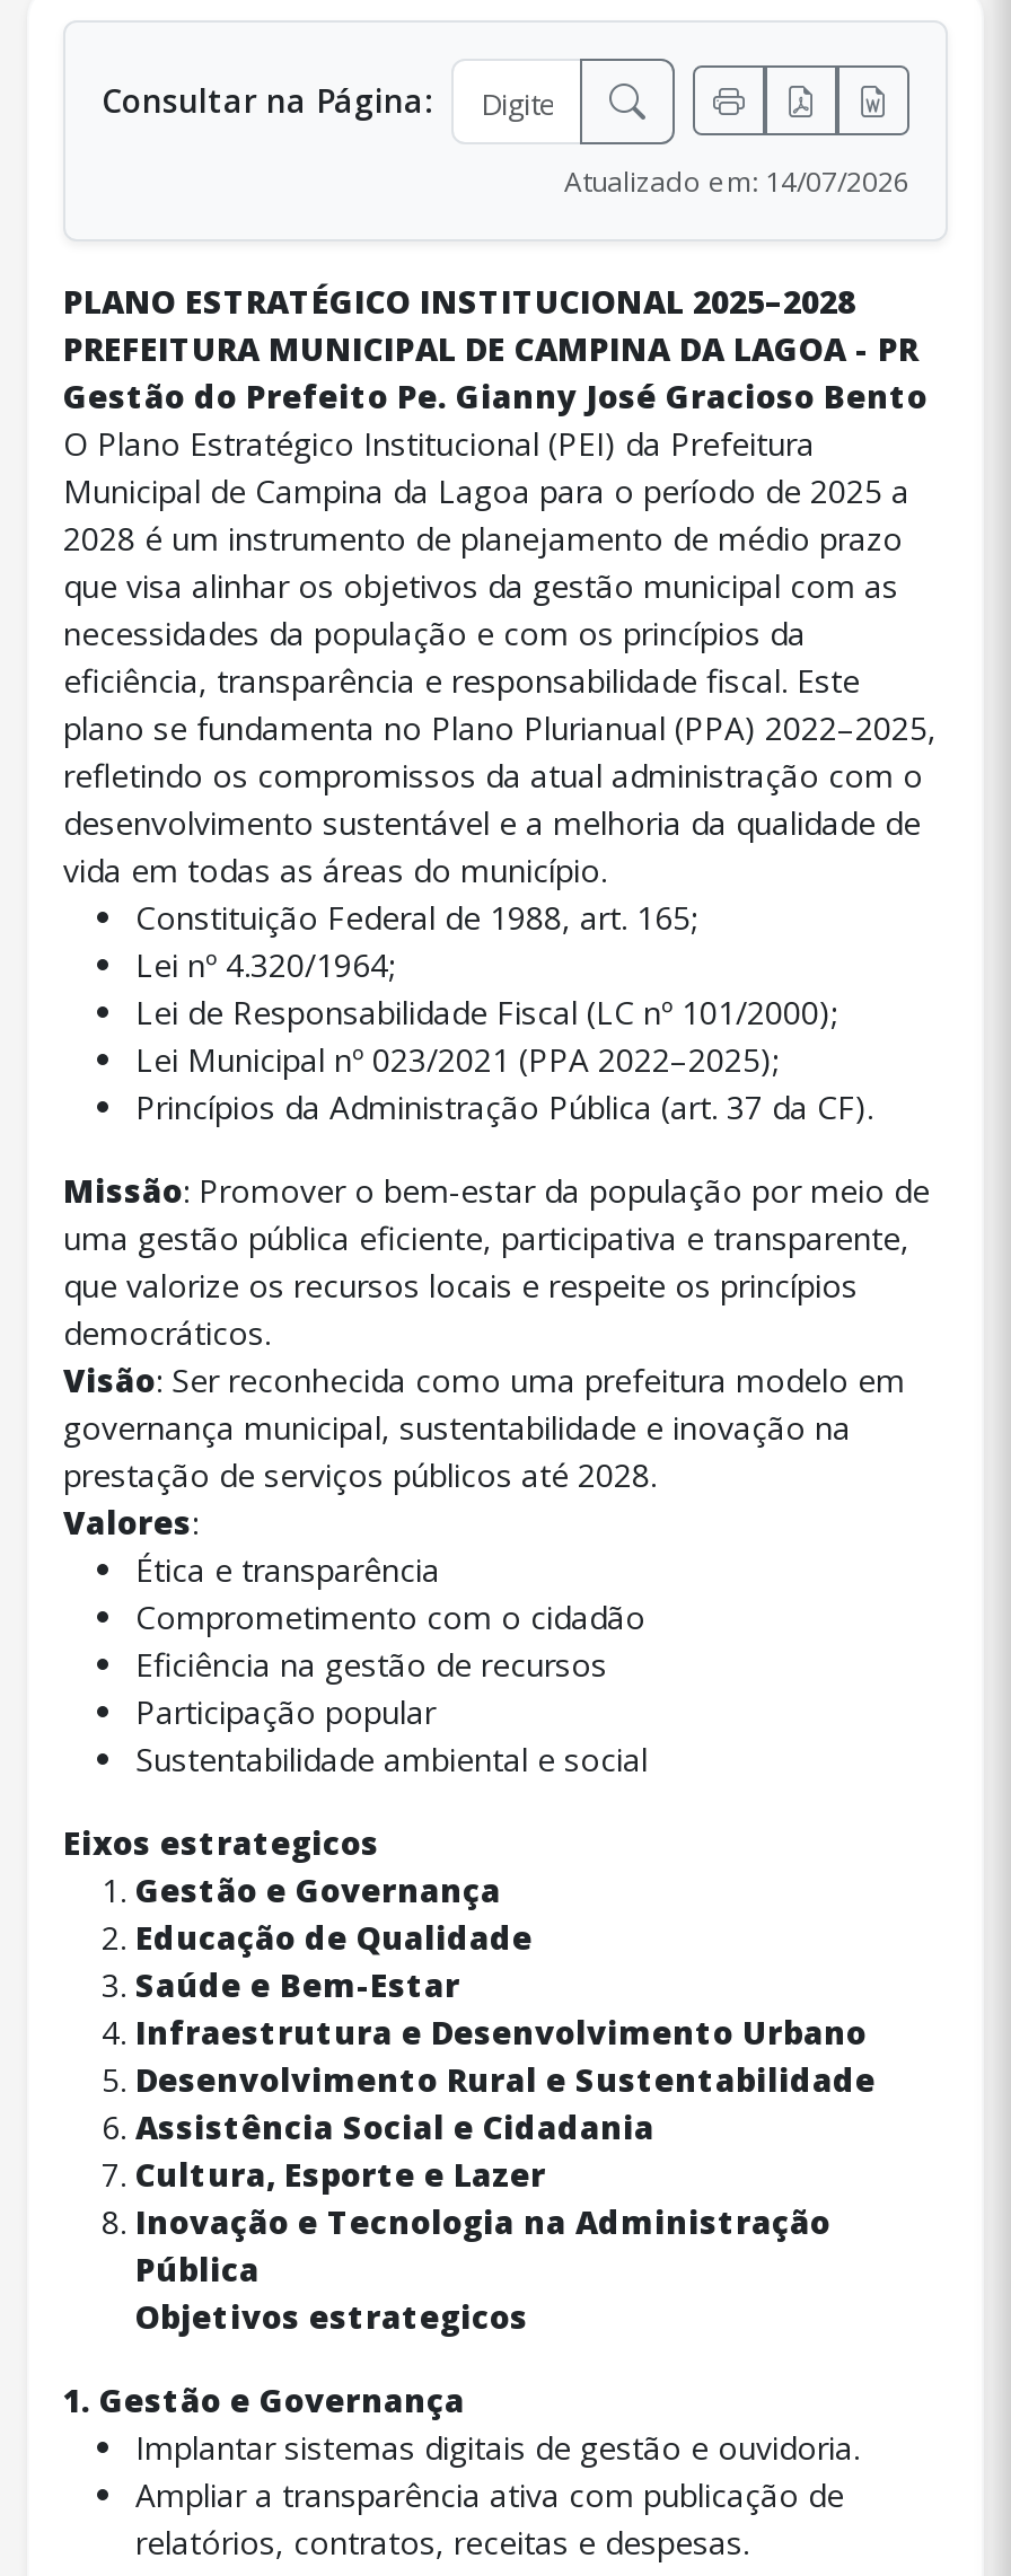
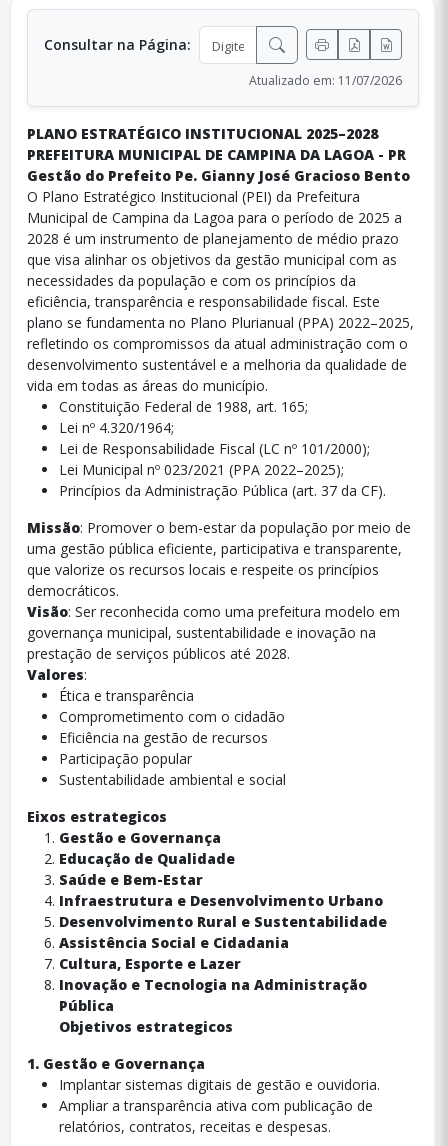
[564,162,909,201] Atualizado em: 14/07/2026 -> [249,72,402,89] Atualizado em: 11/07/2026

